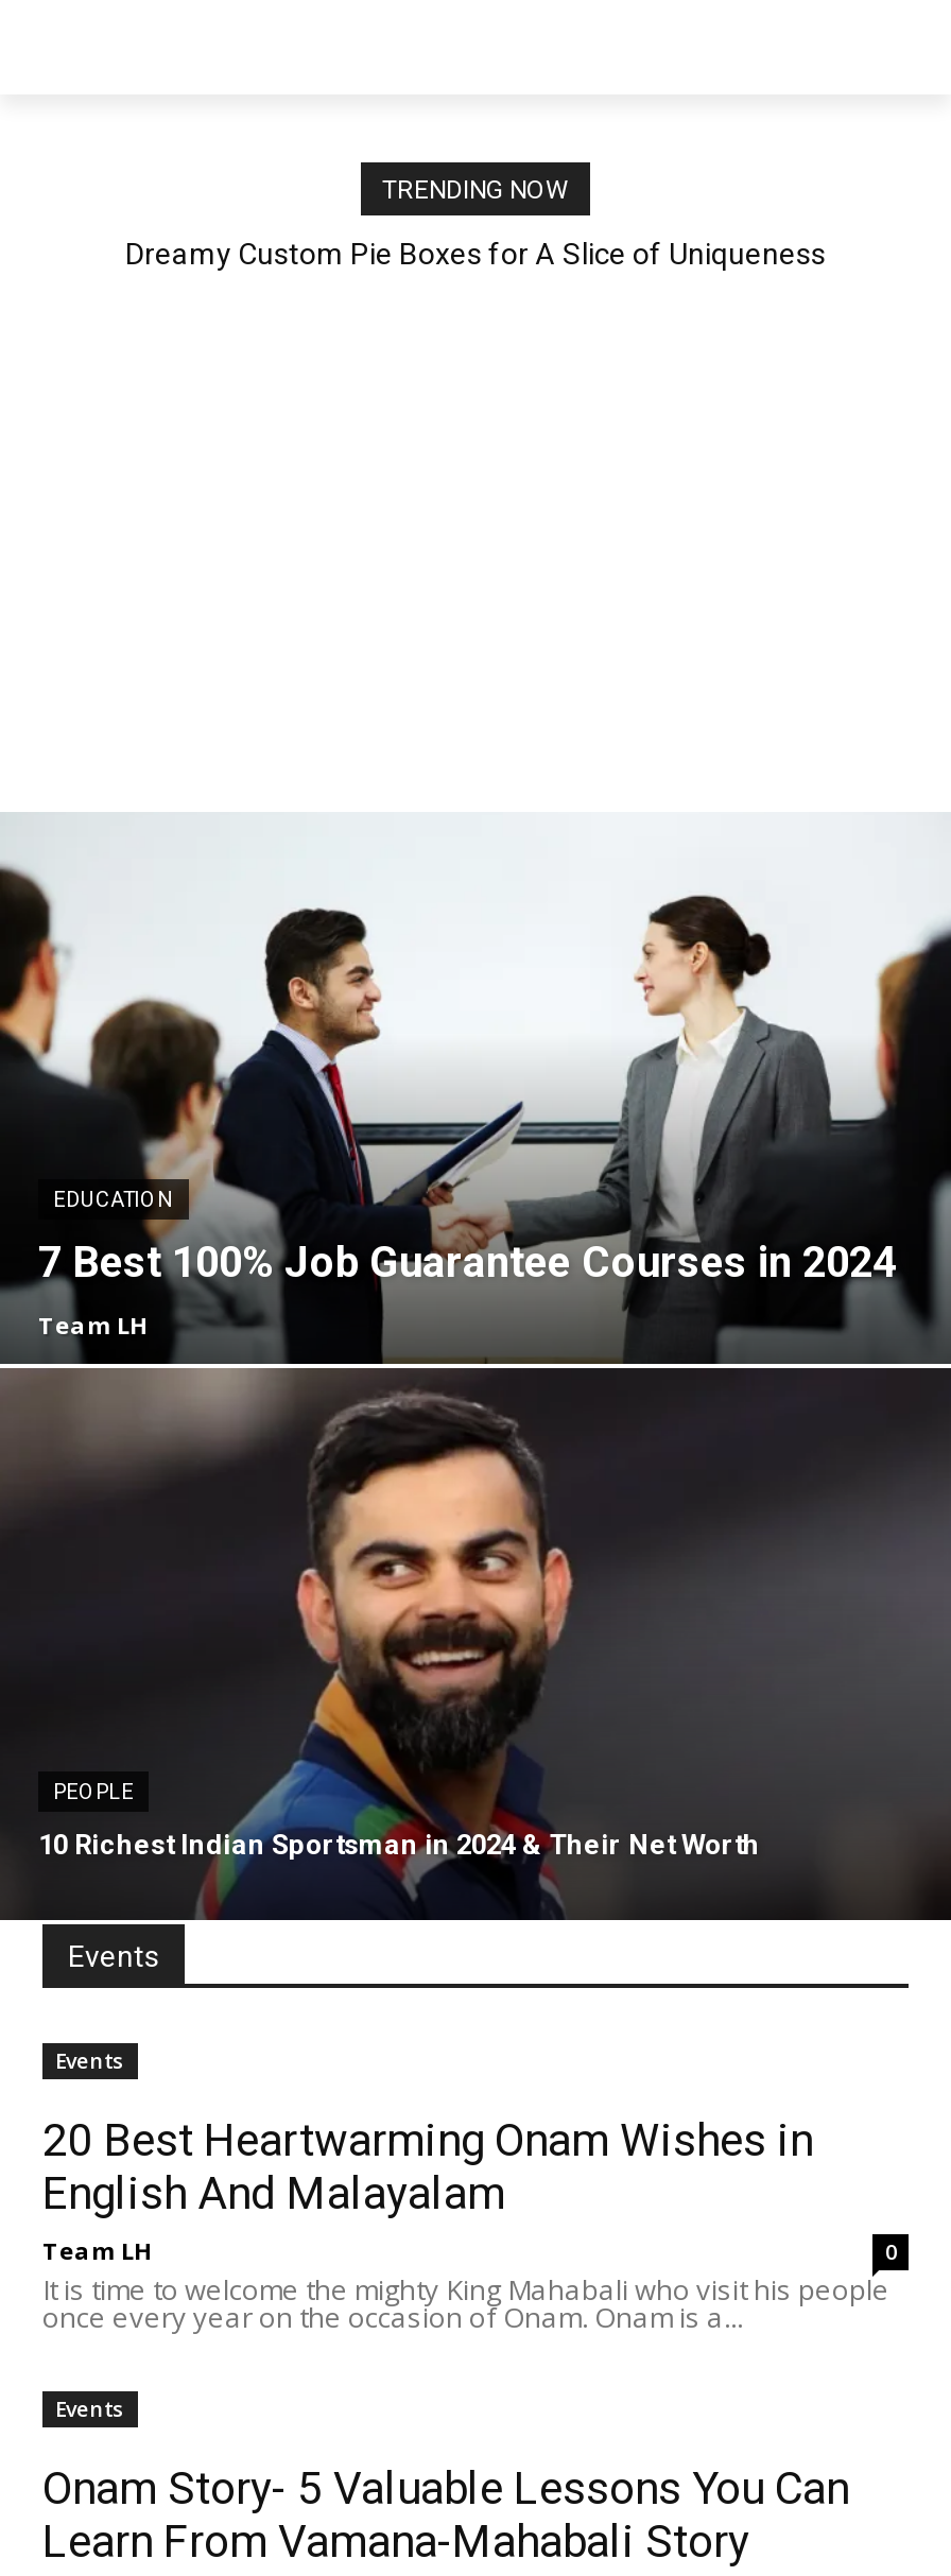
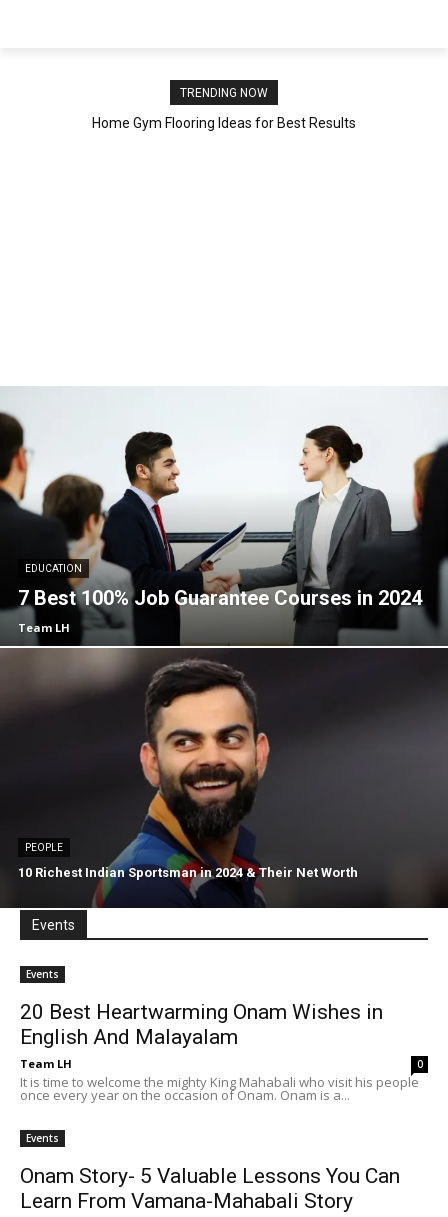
[125,237,826,271] Dreamy Custom Pie Boxes for A Slice of Uniqueness -> [92,115,356,131] Home Gym Flooring Ideas for Best Results

